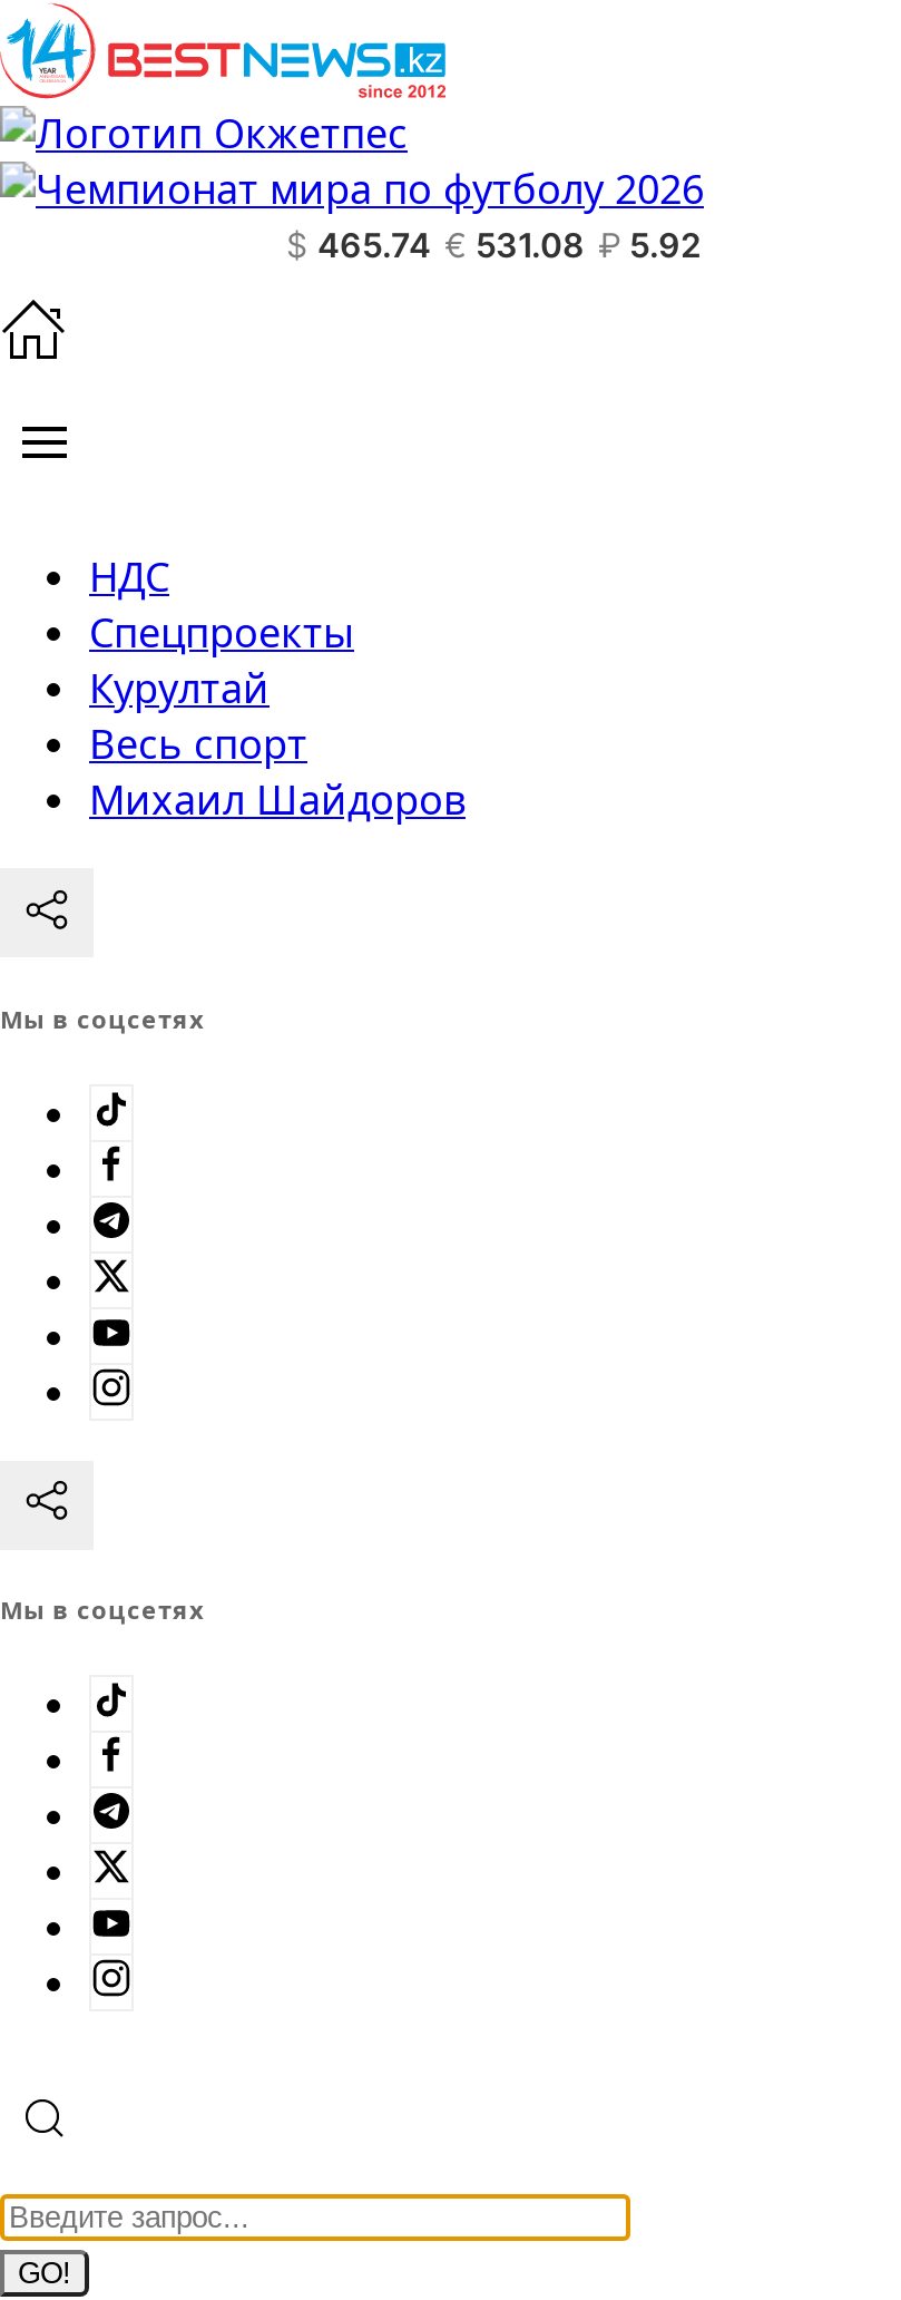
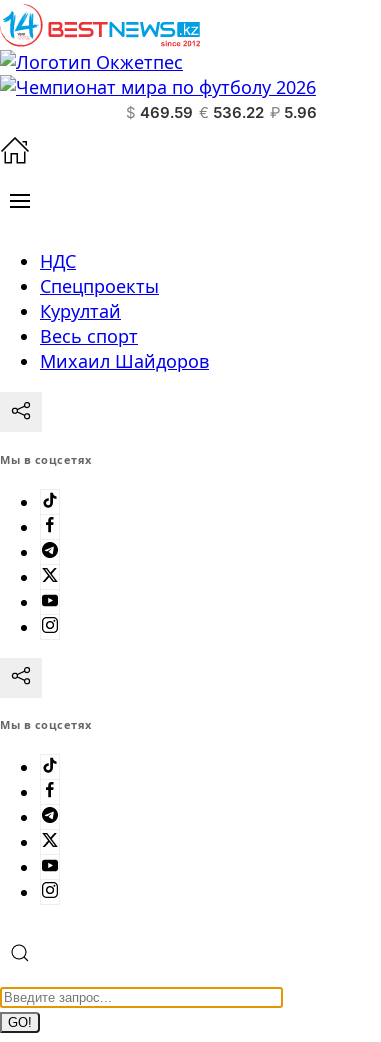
[286,224,701,266] $ 465.74 € 531.08 ₽ 5.92 -> [126,103,317,122] $ 469.59 € 536.22 ₽ 5.96

